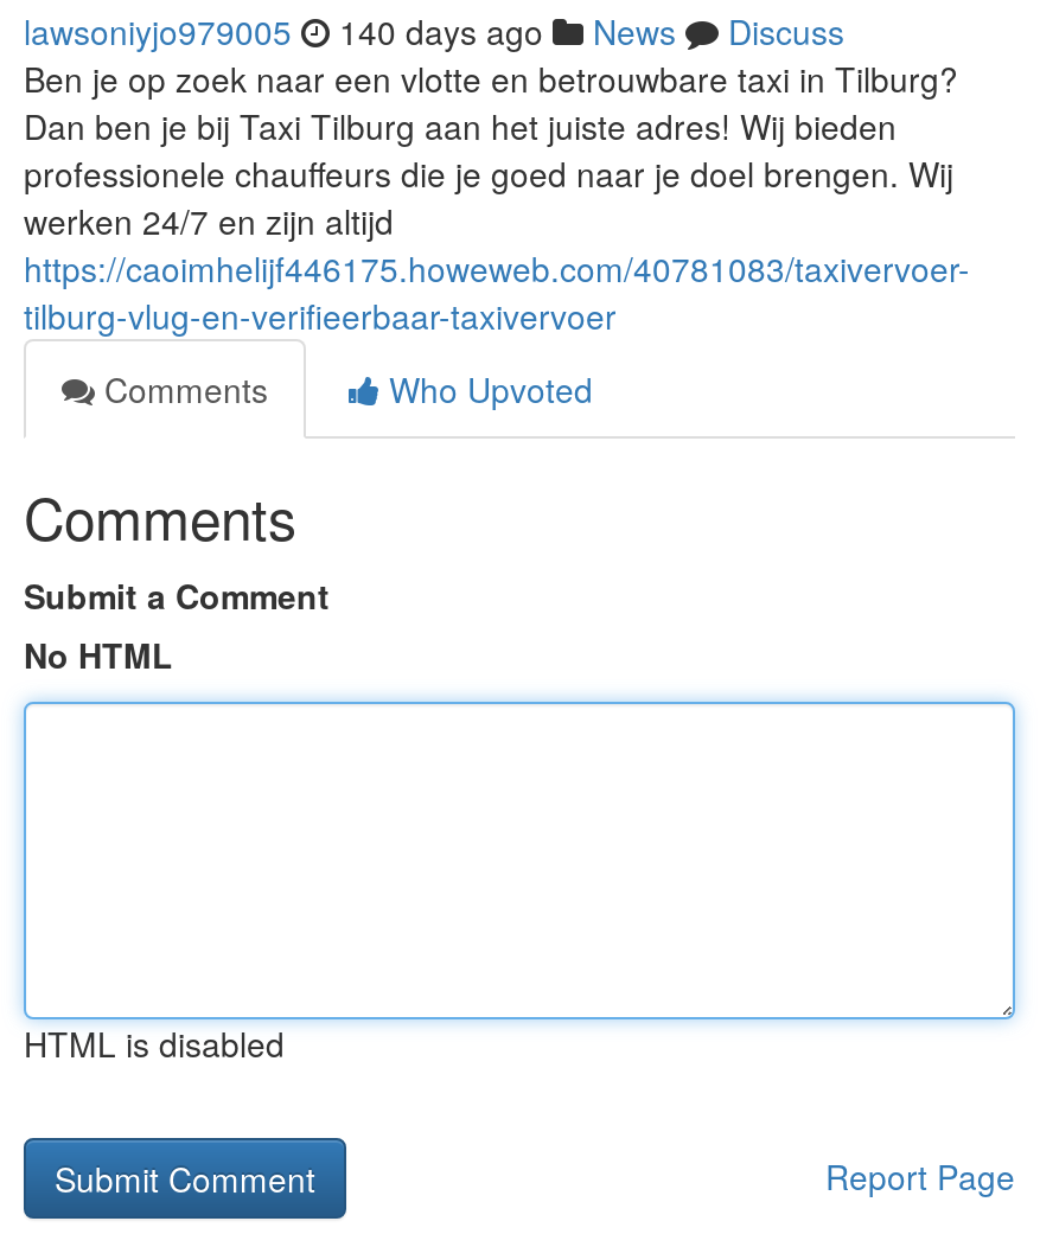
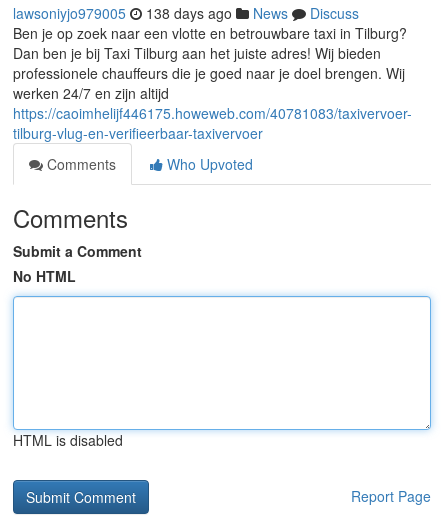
[24,7,844,55] lawsoniyjo979005 140 days ago News Discuss -> [13,3,359,23] lawsoniyjo979005 138 days ago News Discuss

